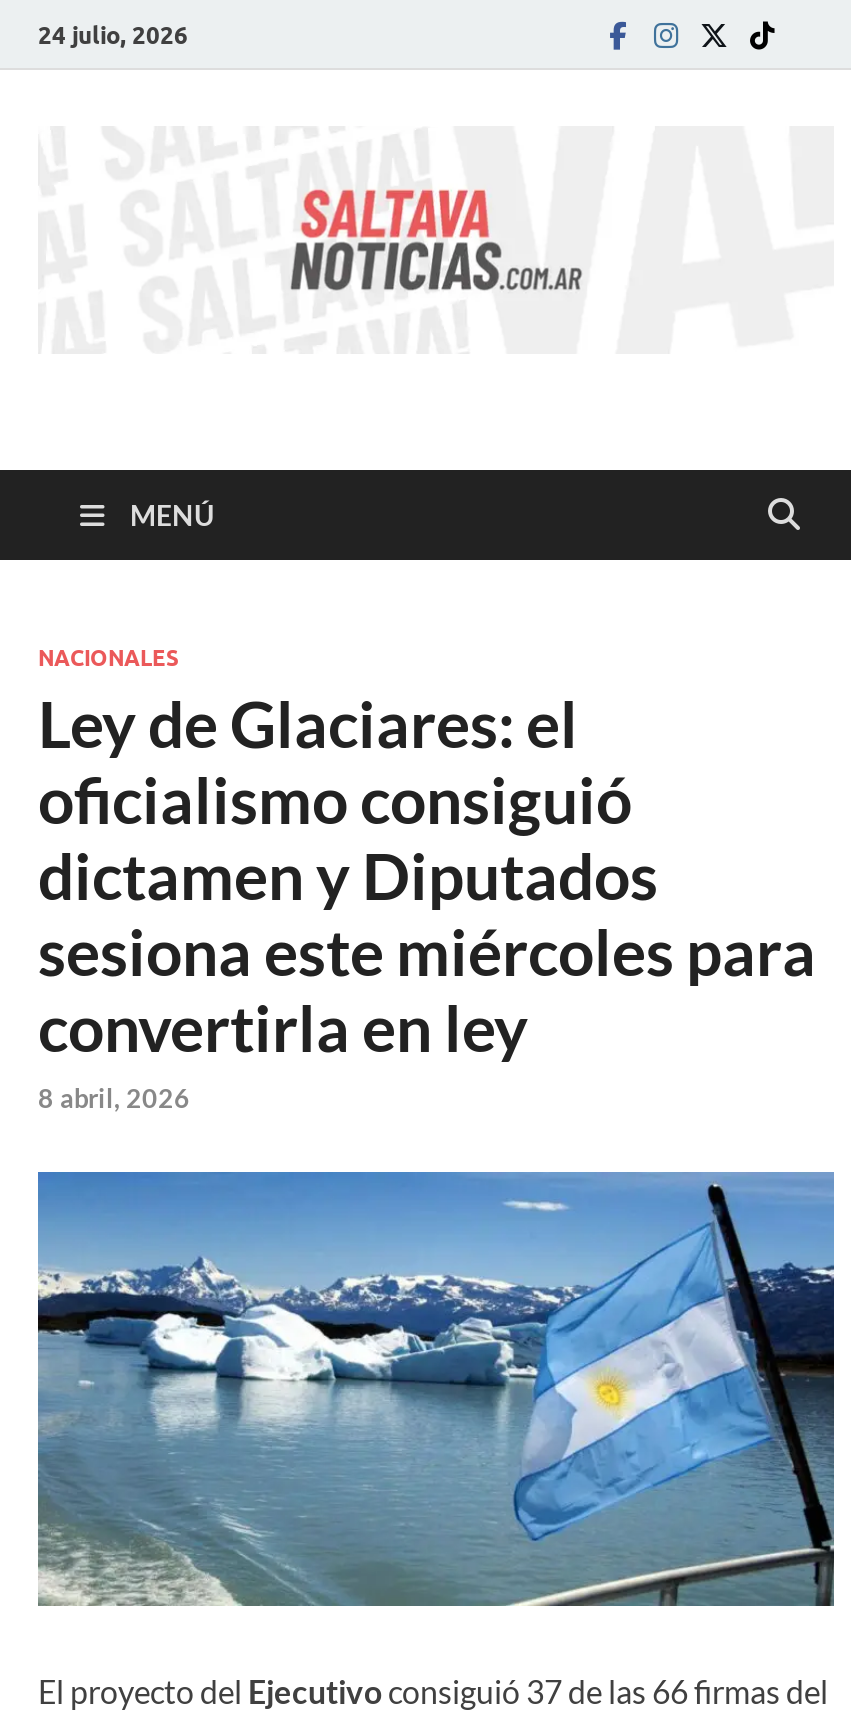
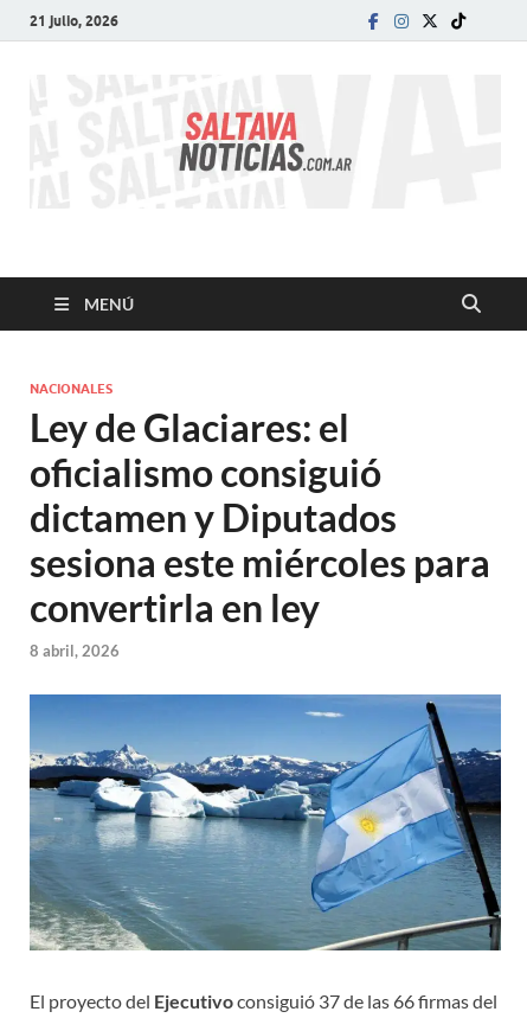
[38,19,188,49] 24 julio, 2026 -> [30,11,118,29] 21 julio, 2026

